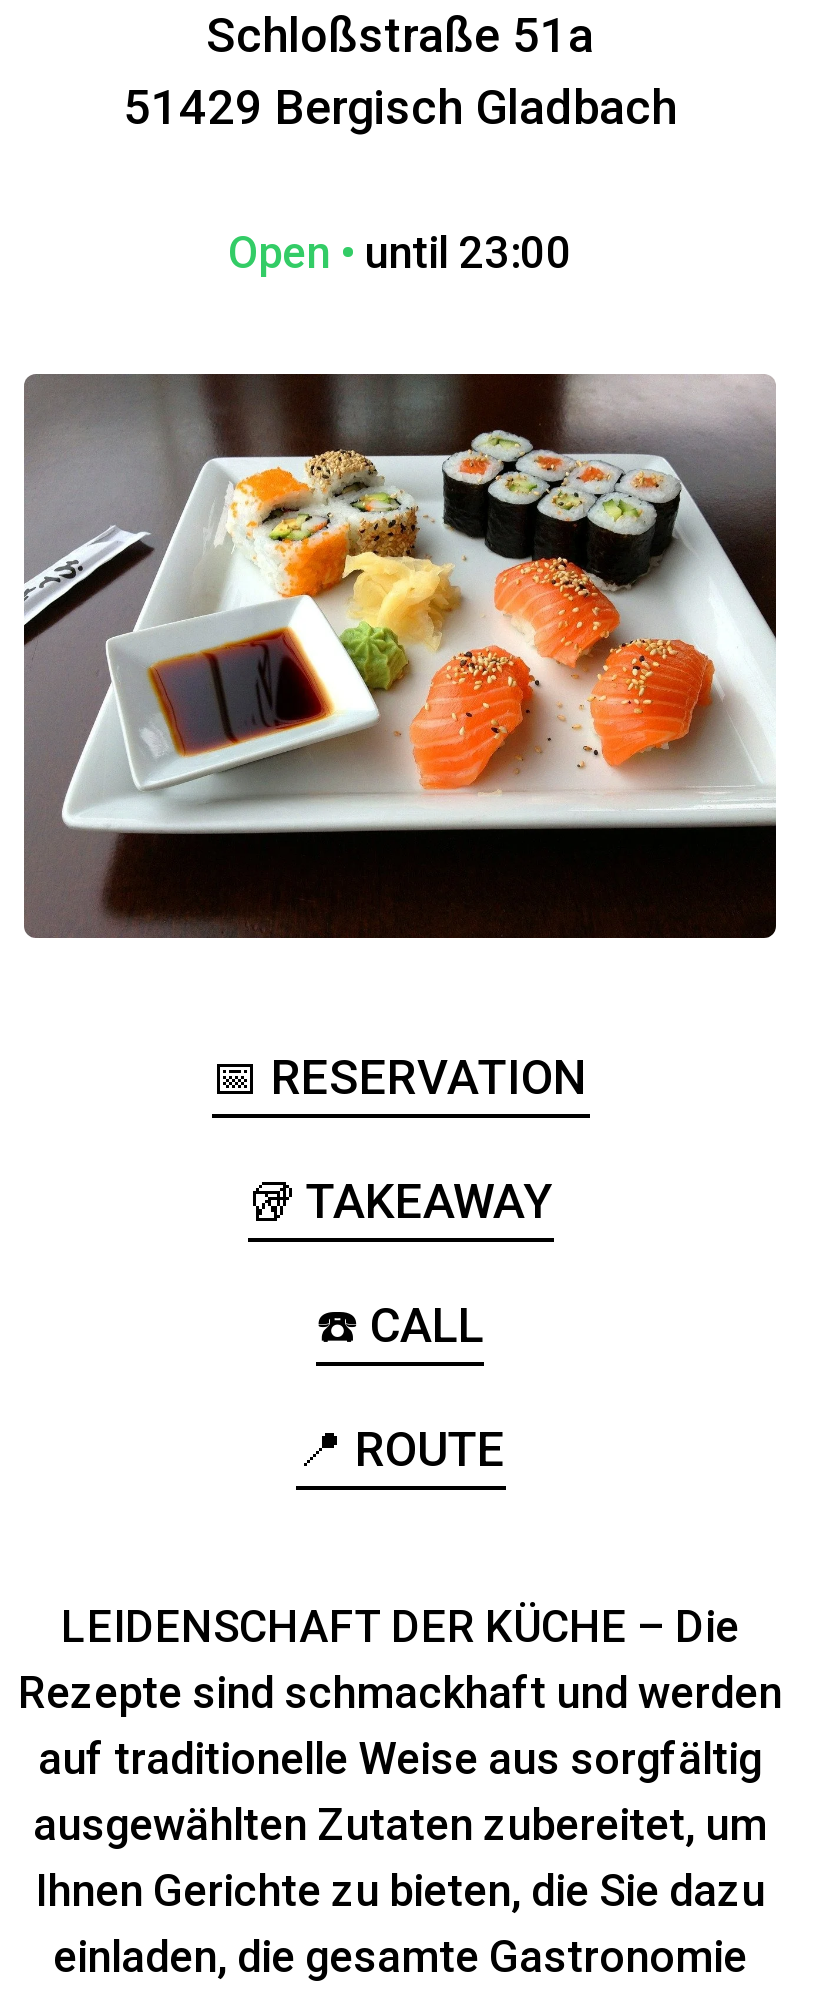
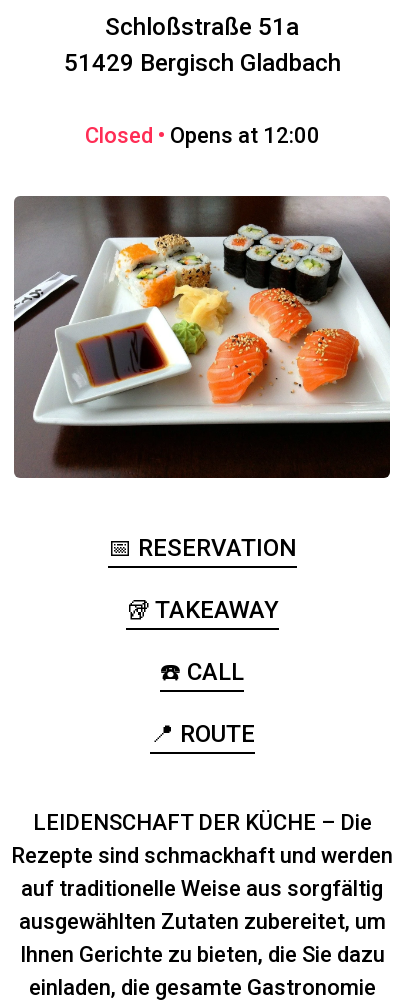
[228,228,572,278] Open • until 23:00 -> [84,123,319,148] Closed • Opens at 12:00

